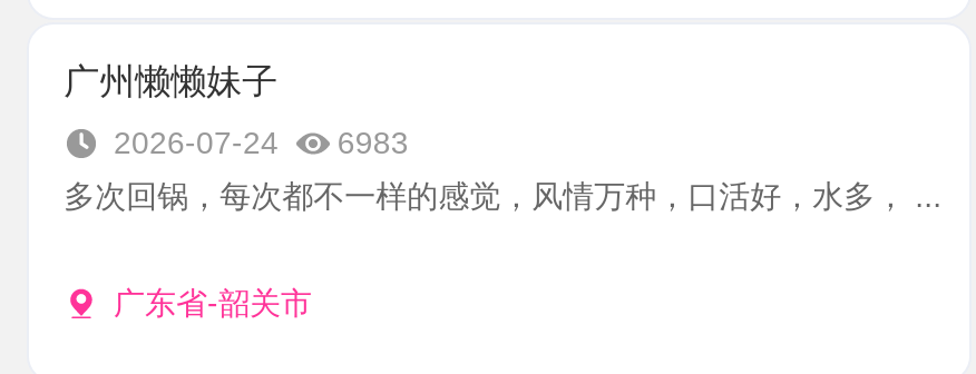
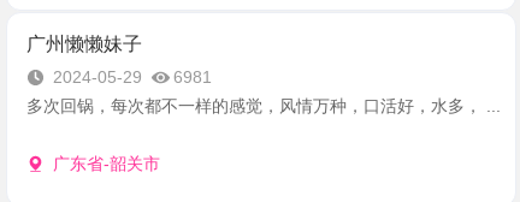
[114,126,279,161] 2026-07-24 -> [53,68,142,87] 2024-05-29
[337,126,409,161] 6983 -> [174,68,212,87] 6981

